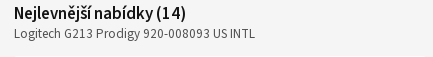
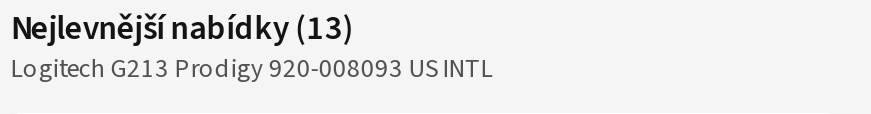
[14,2,186,26] Nejlevnější nabídky (14) -> [11,4,355,52] Nejlevnější nabídky (13)

